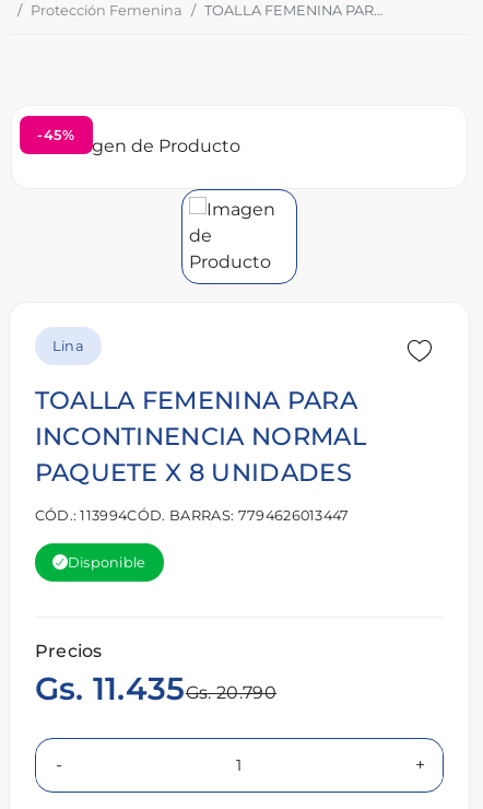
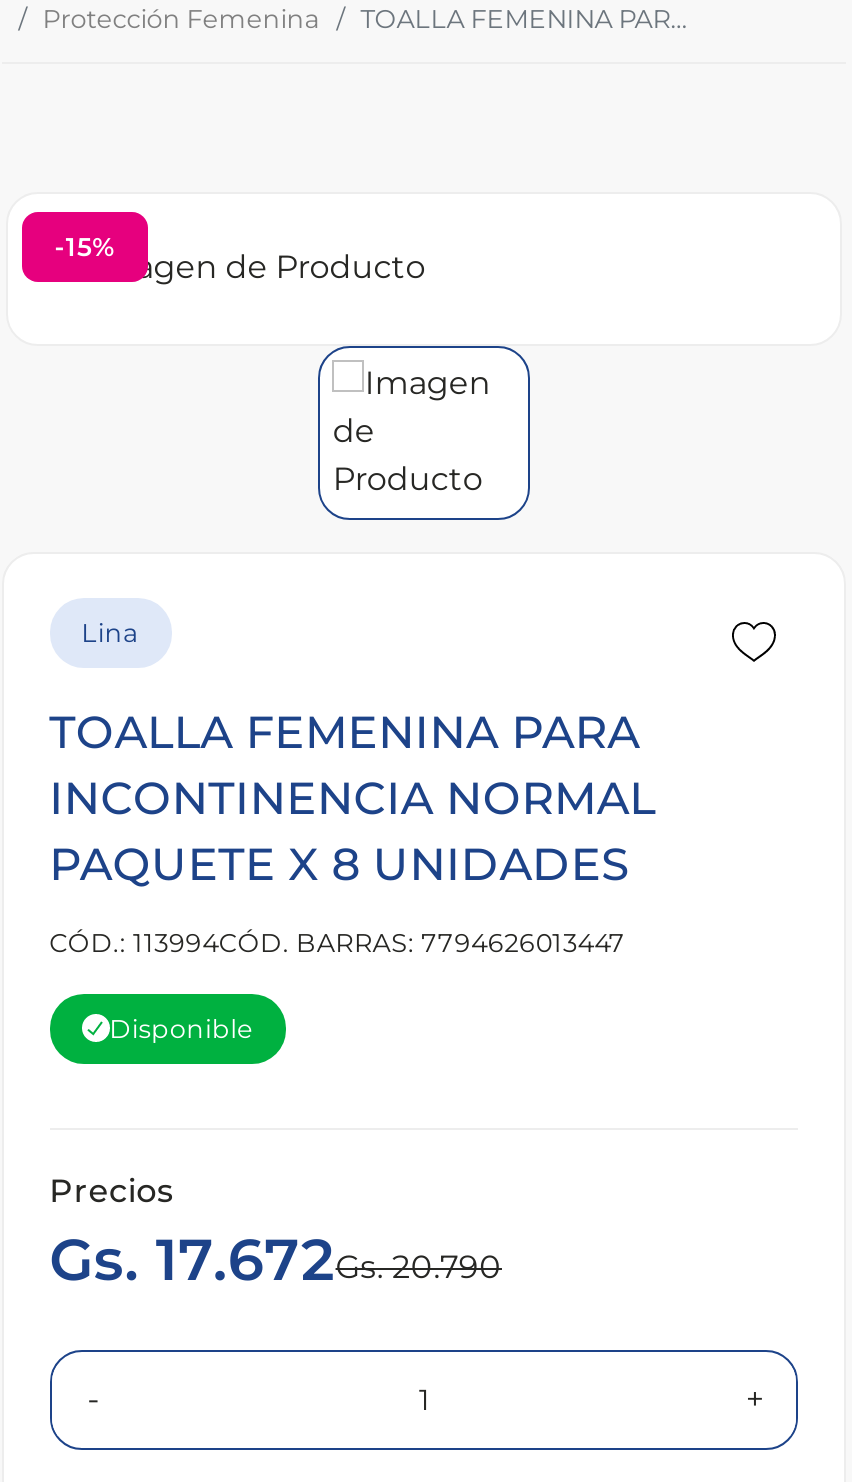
[37,127,75,143] -45% -> [54,232,116,262] -15%
[35,669,276,707] Gs. 11.435Gs. 20.790 -> [49,1224,502,1294] Gs. 17.672Gs. 20.790

